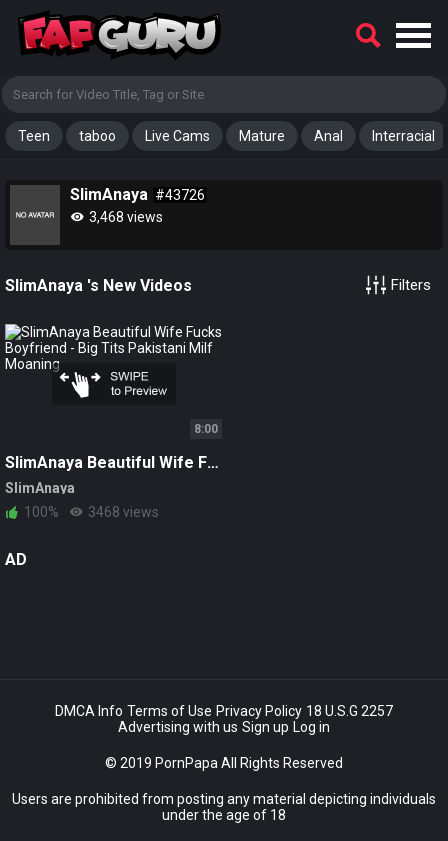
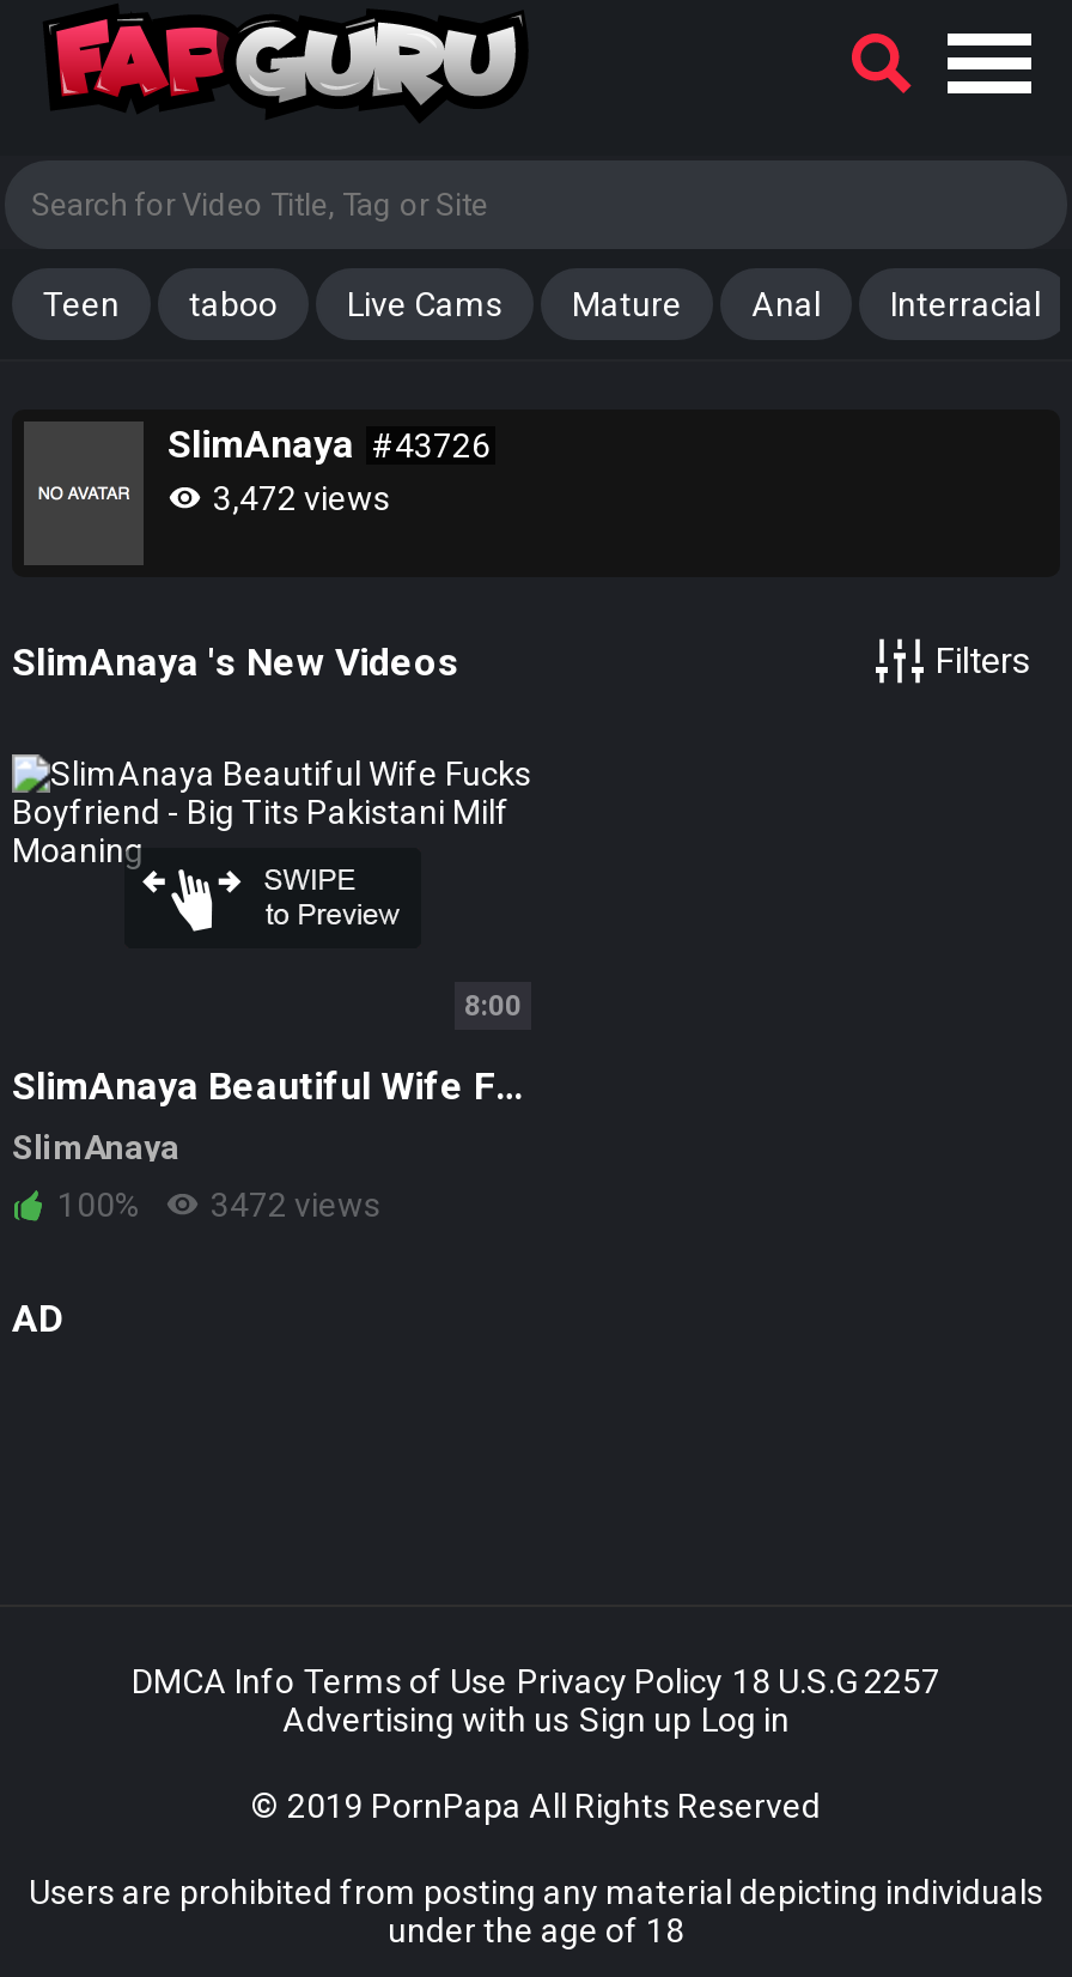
[89,209,163,225] 3,468 views -> [213,479,390,517] 3,472 views
[24,504,159,520] 100% 3468 views -> [57,1186,380,1225] 100% 3472 views

